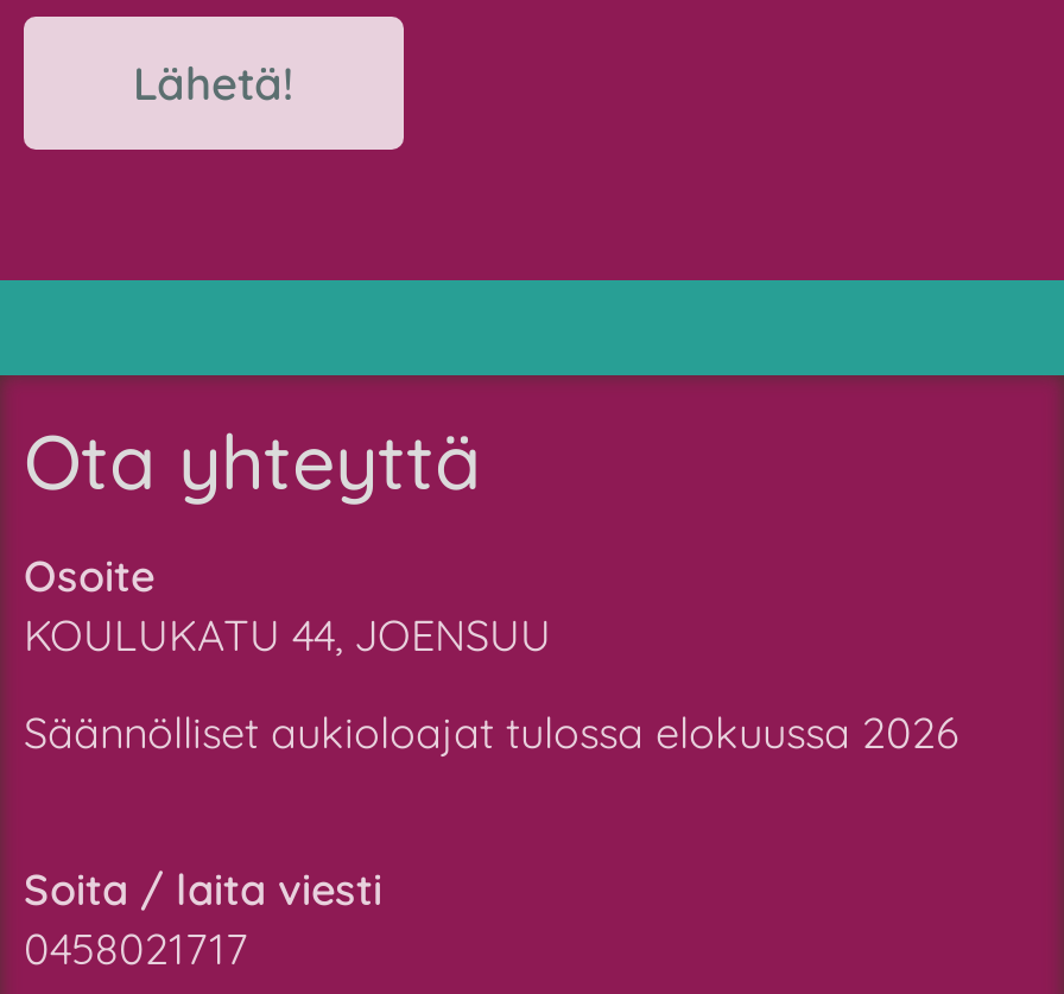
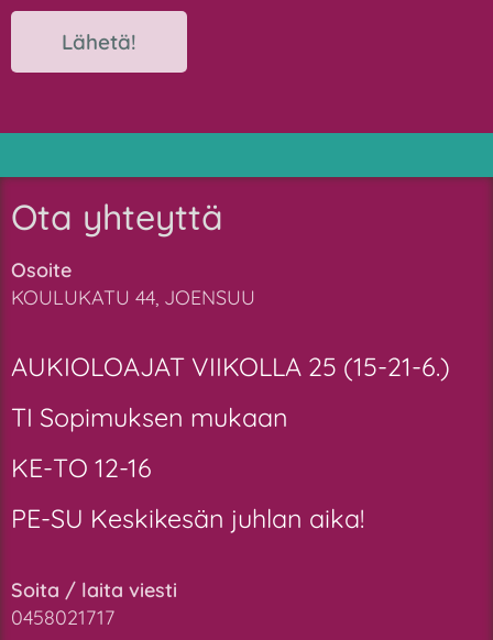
[24,706,971,760] Säännölliset aukioloajat tulossa elokuussa 2026 -> [11,351,450,535] AUKIOLOAJAT VIIKOLLA 25 (15-21-6.) | TI Sopimuksen mukaan | KE-TO 12-16 | PE-SU Keskikesän juhlan aika!

